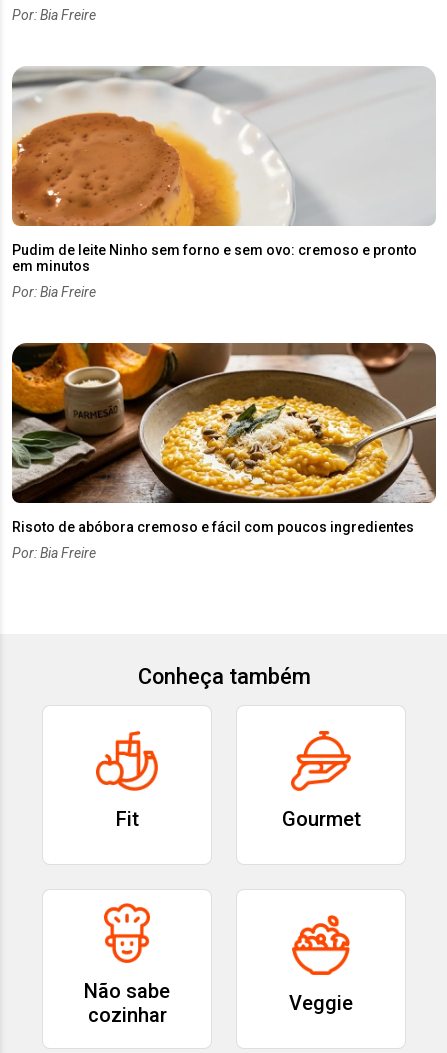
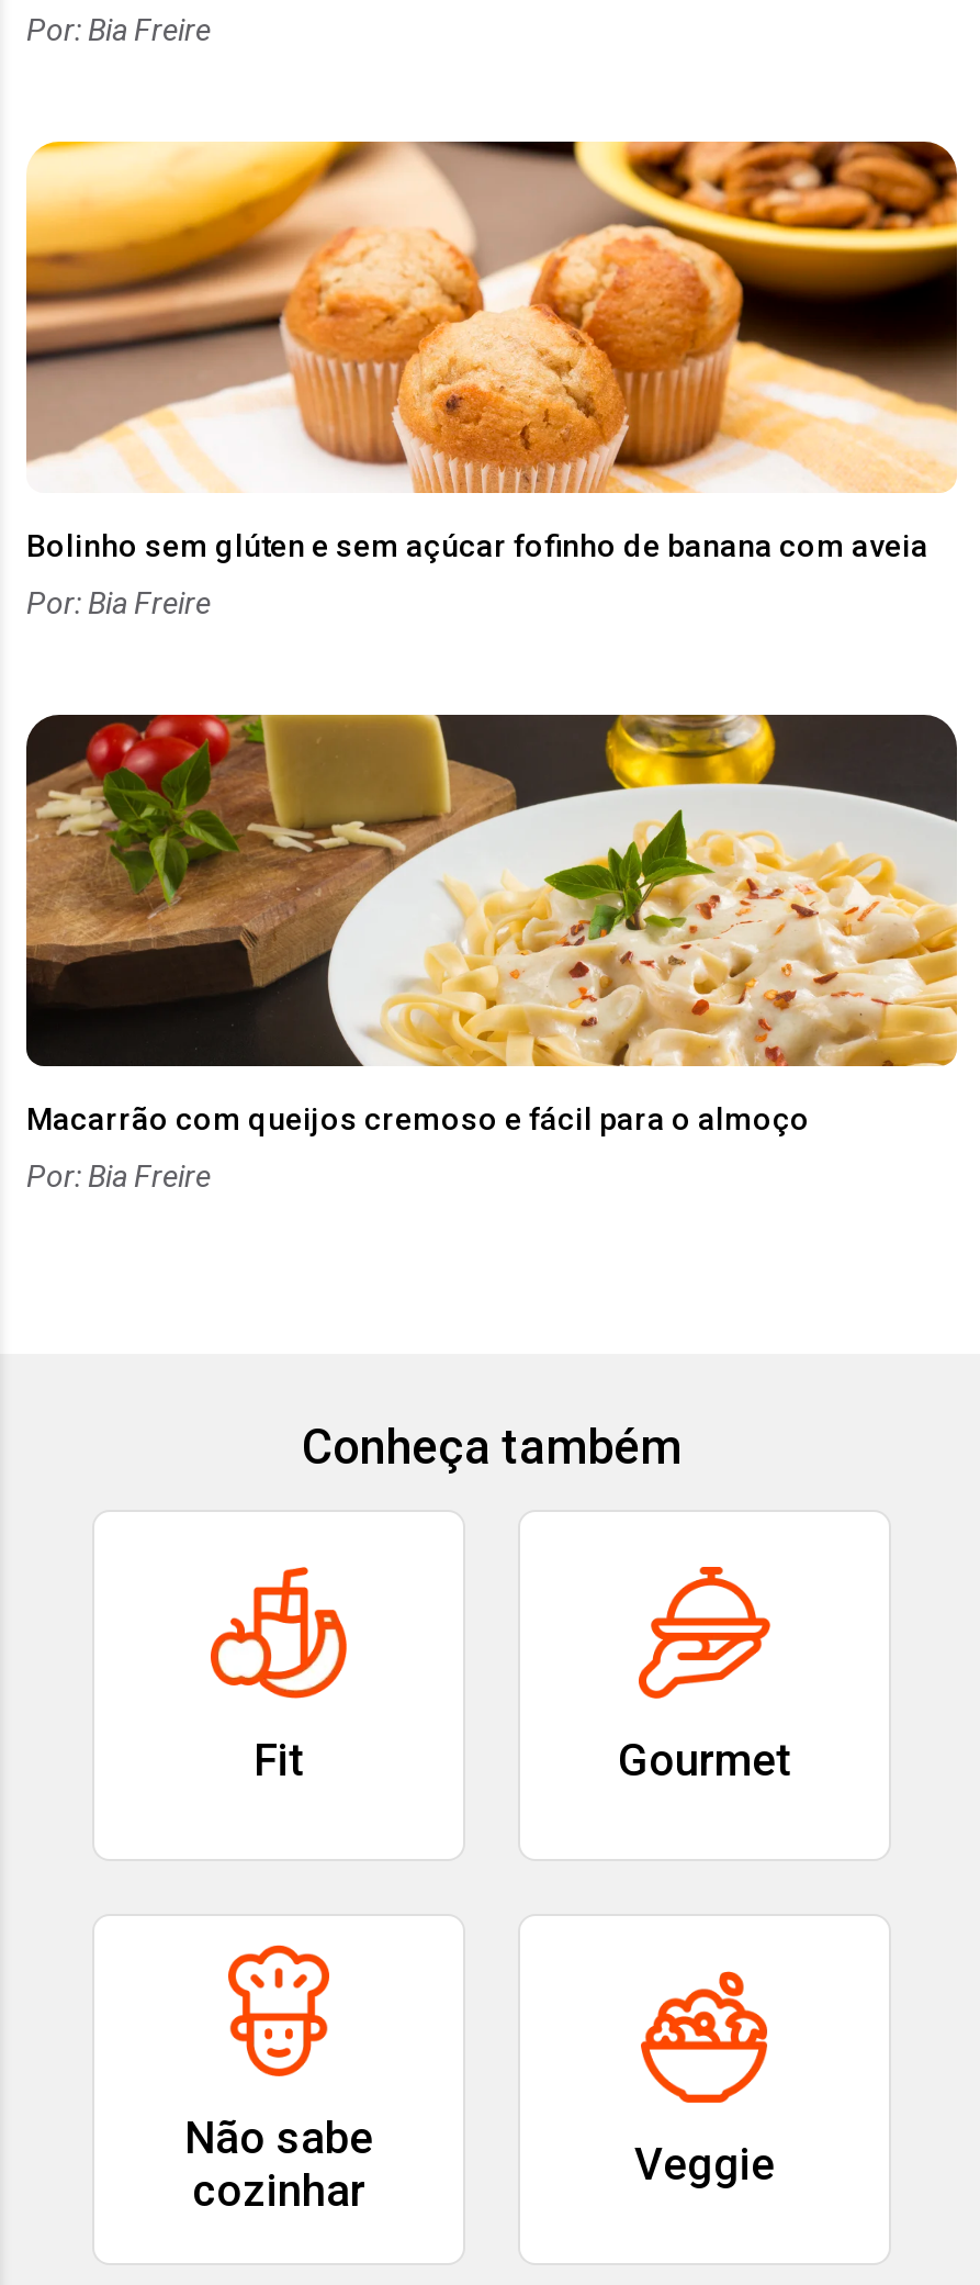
[11,65,436,274] [image] | Pudim de leite Ninho sem forno e sem ovo: cremoso e pronto | em minutos -> [24,139,959,563] [image] | Bolinho sem glúten e sem açúcar fofinho de banana com aveia
[11,342,437,535] [image] | Risoto de abóbora cremoso e fácil com poucos ingredientes -> [24,713,959,1136] [image] | Macarrão com queijos cremoso e fácil para o almoço

